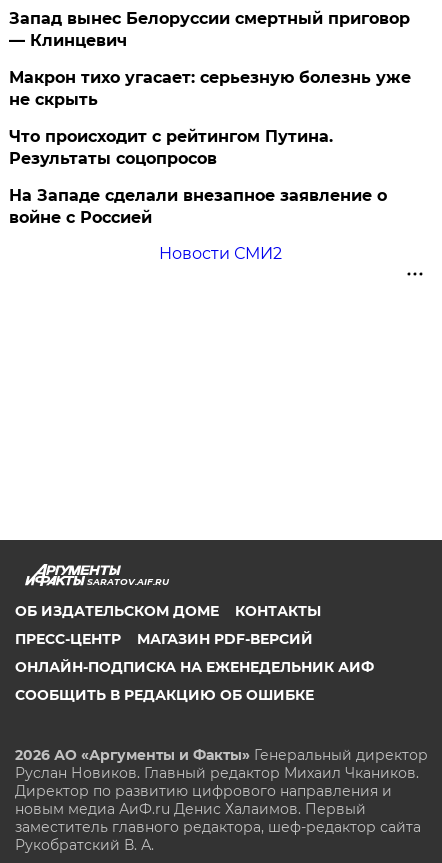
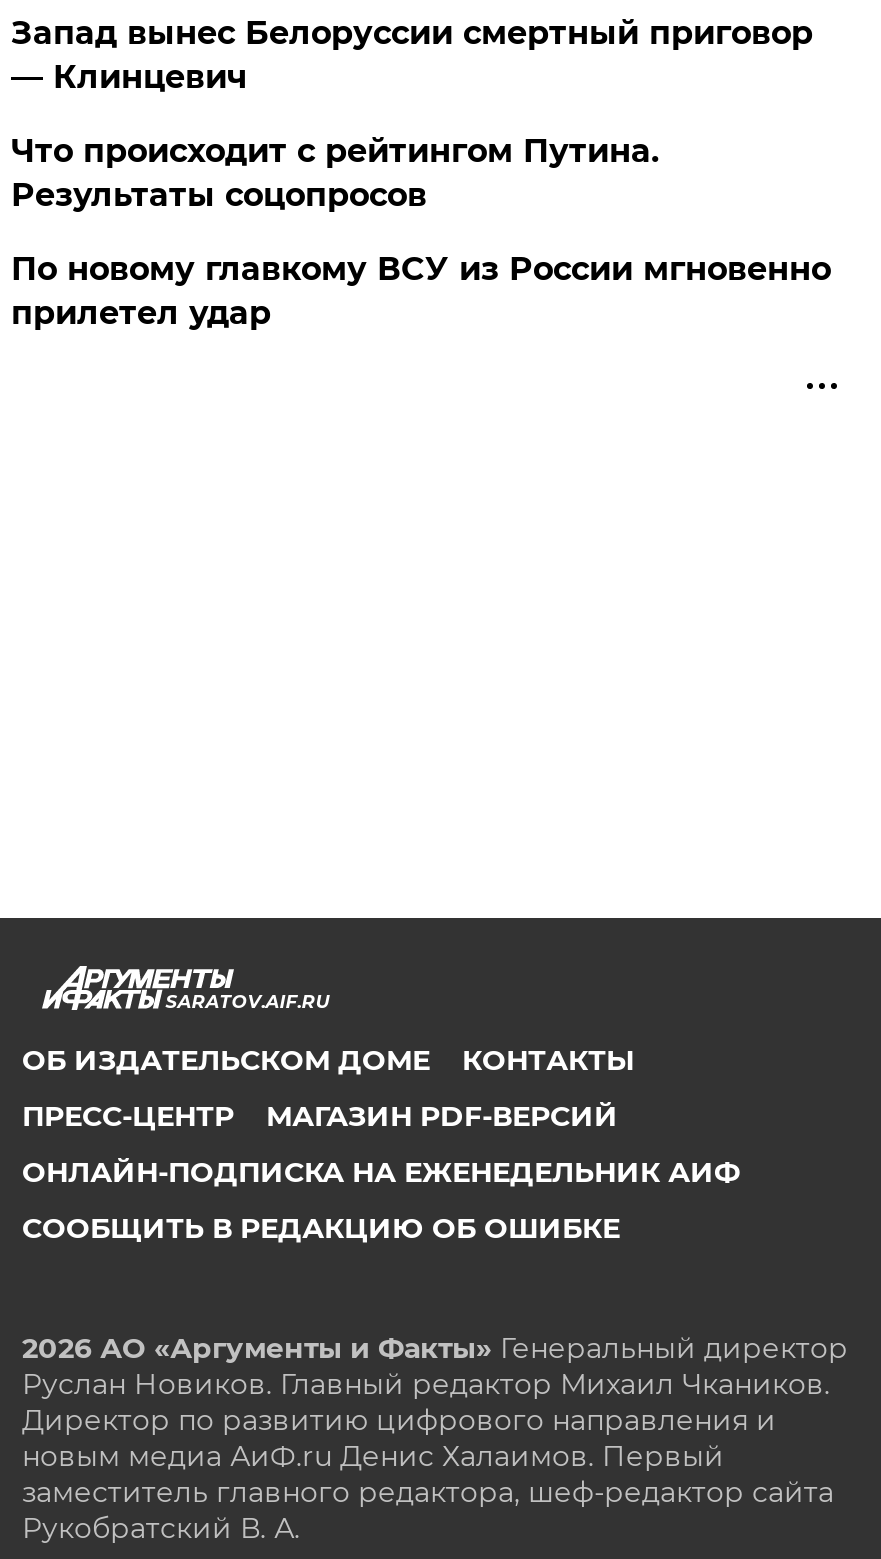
[9,68,411,109] Макрон тихо угасает: серьезную болезнь уже | не скрыть -> none
[9,186,387,263] На Западе сделали внезапное заявление о | войне с Россией | Новости СМИ2 -> [11,250,831,332] По новому главкому ВСУ из России мгновенно | прилетел удар

